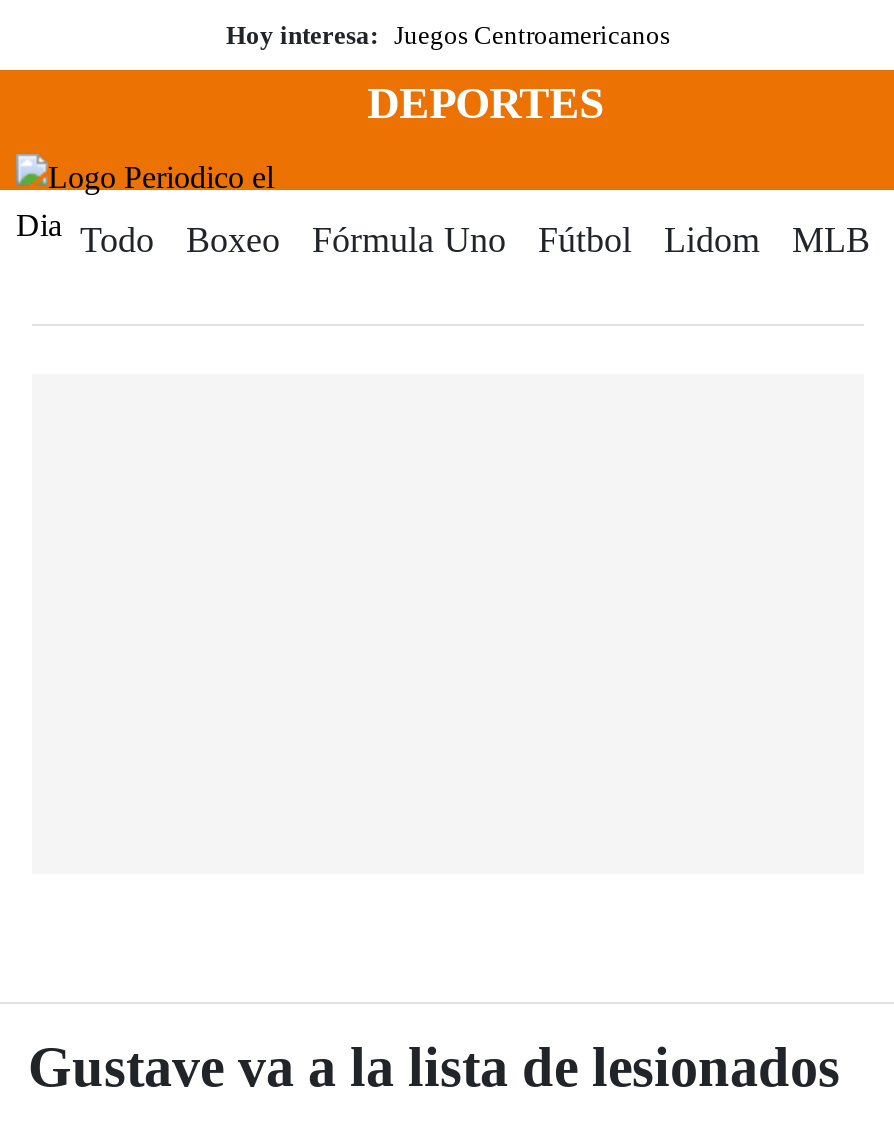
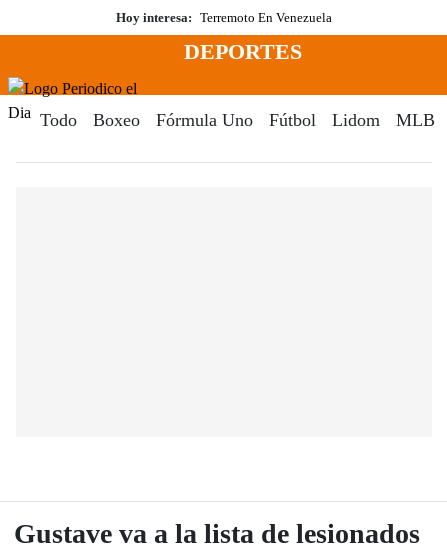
[226,20,670,50] Hoy interesa: Juegos Centroamericanos -> [116,10,332,25] Hoy interesa: Terremoto En Venezuela

